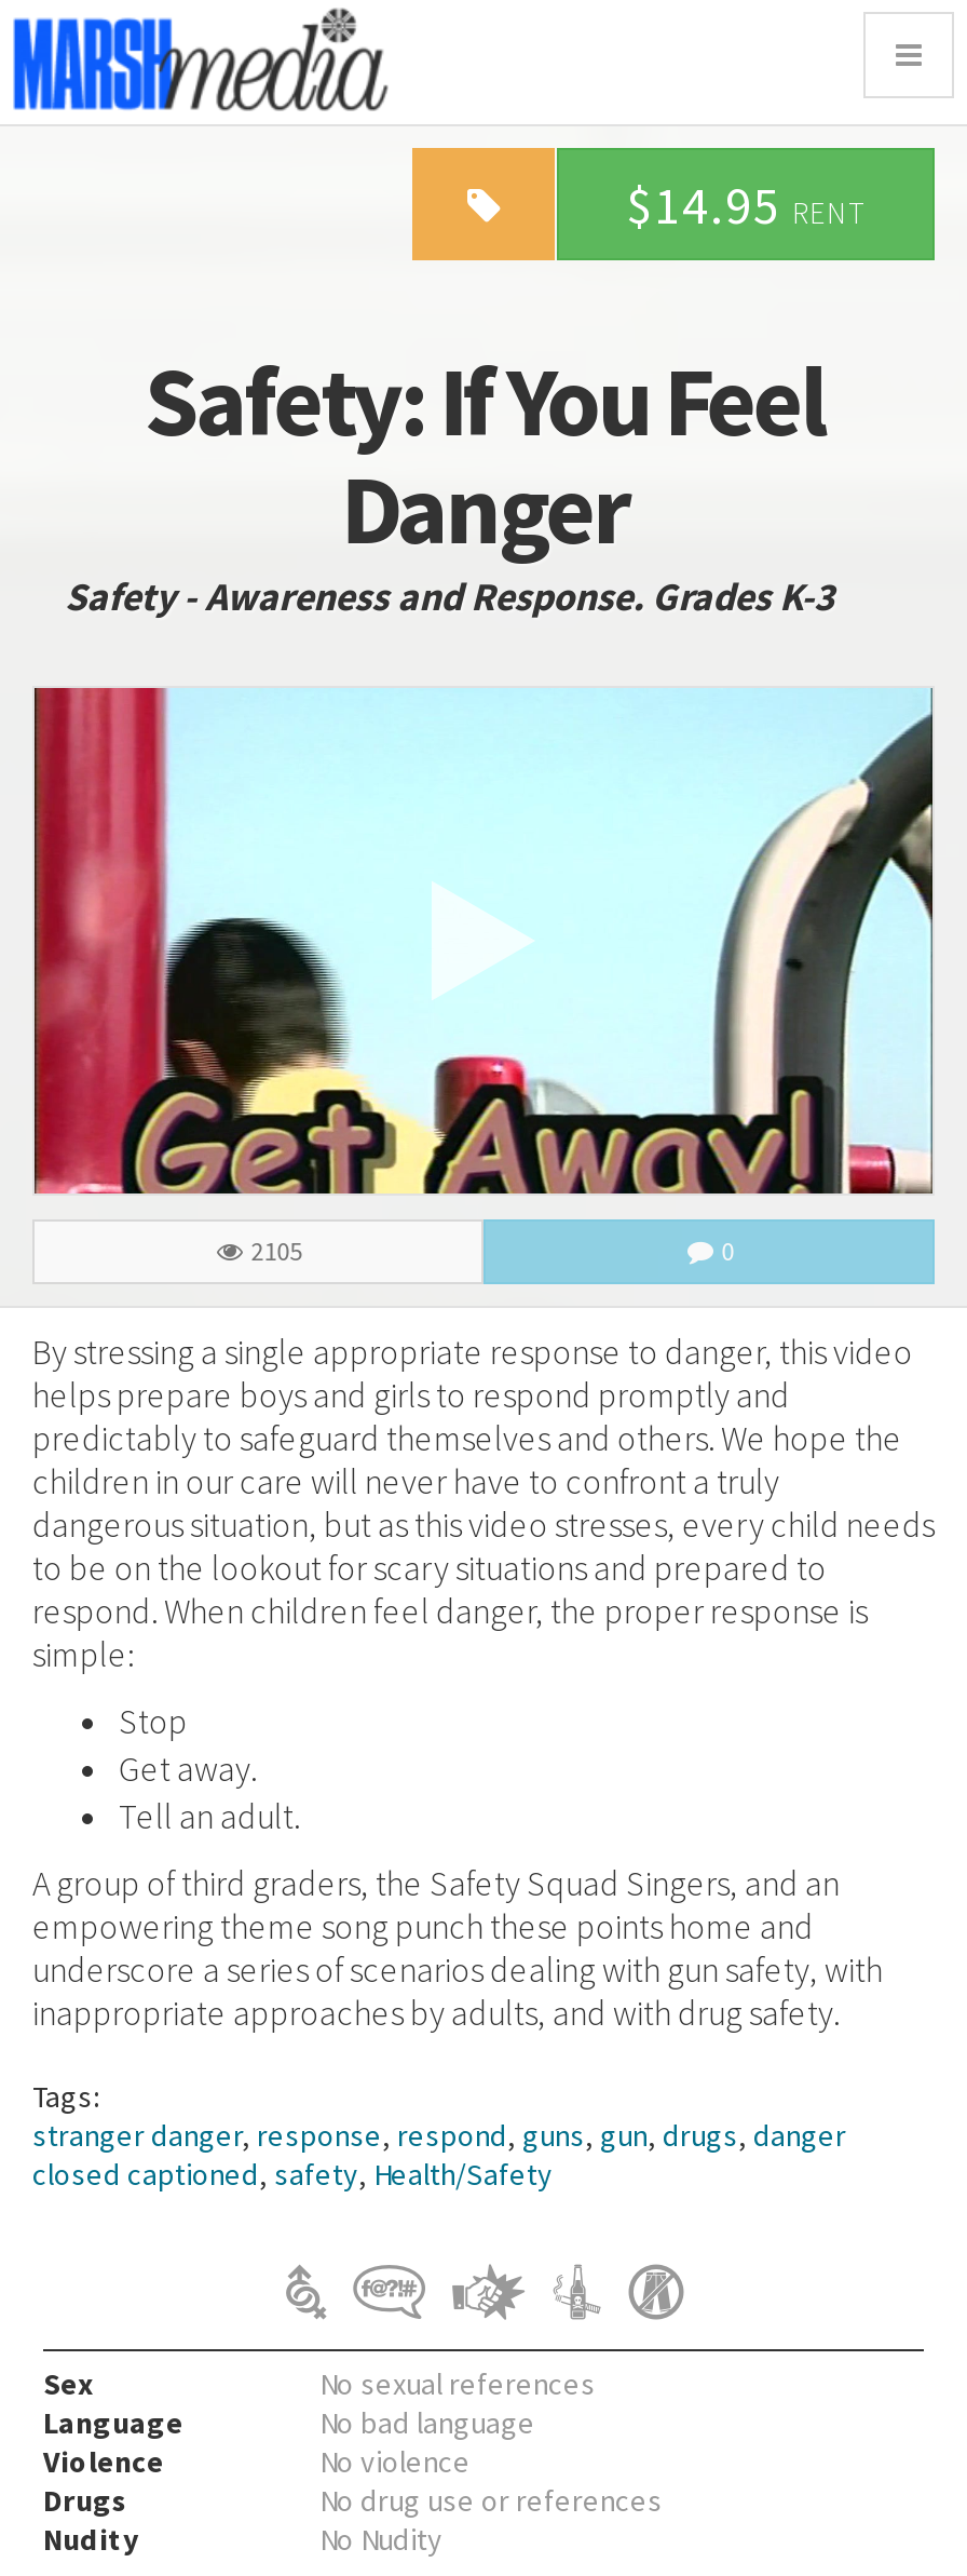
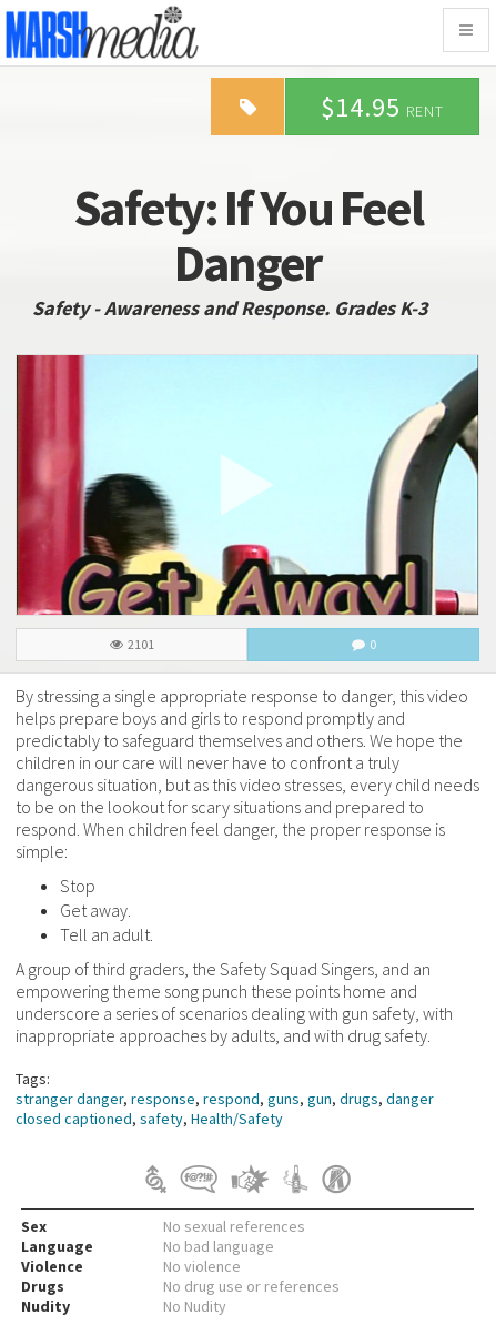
[246,1235,303,1267] 2105 -> [126,636,154,653] 2101

